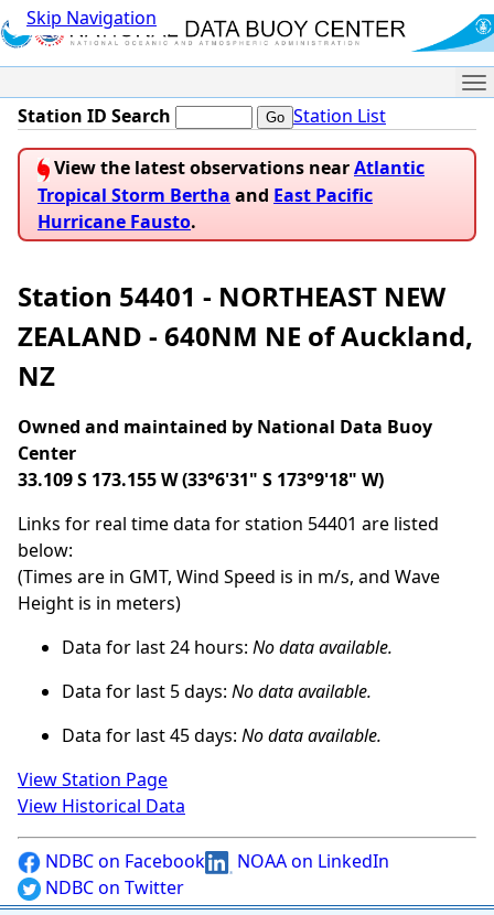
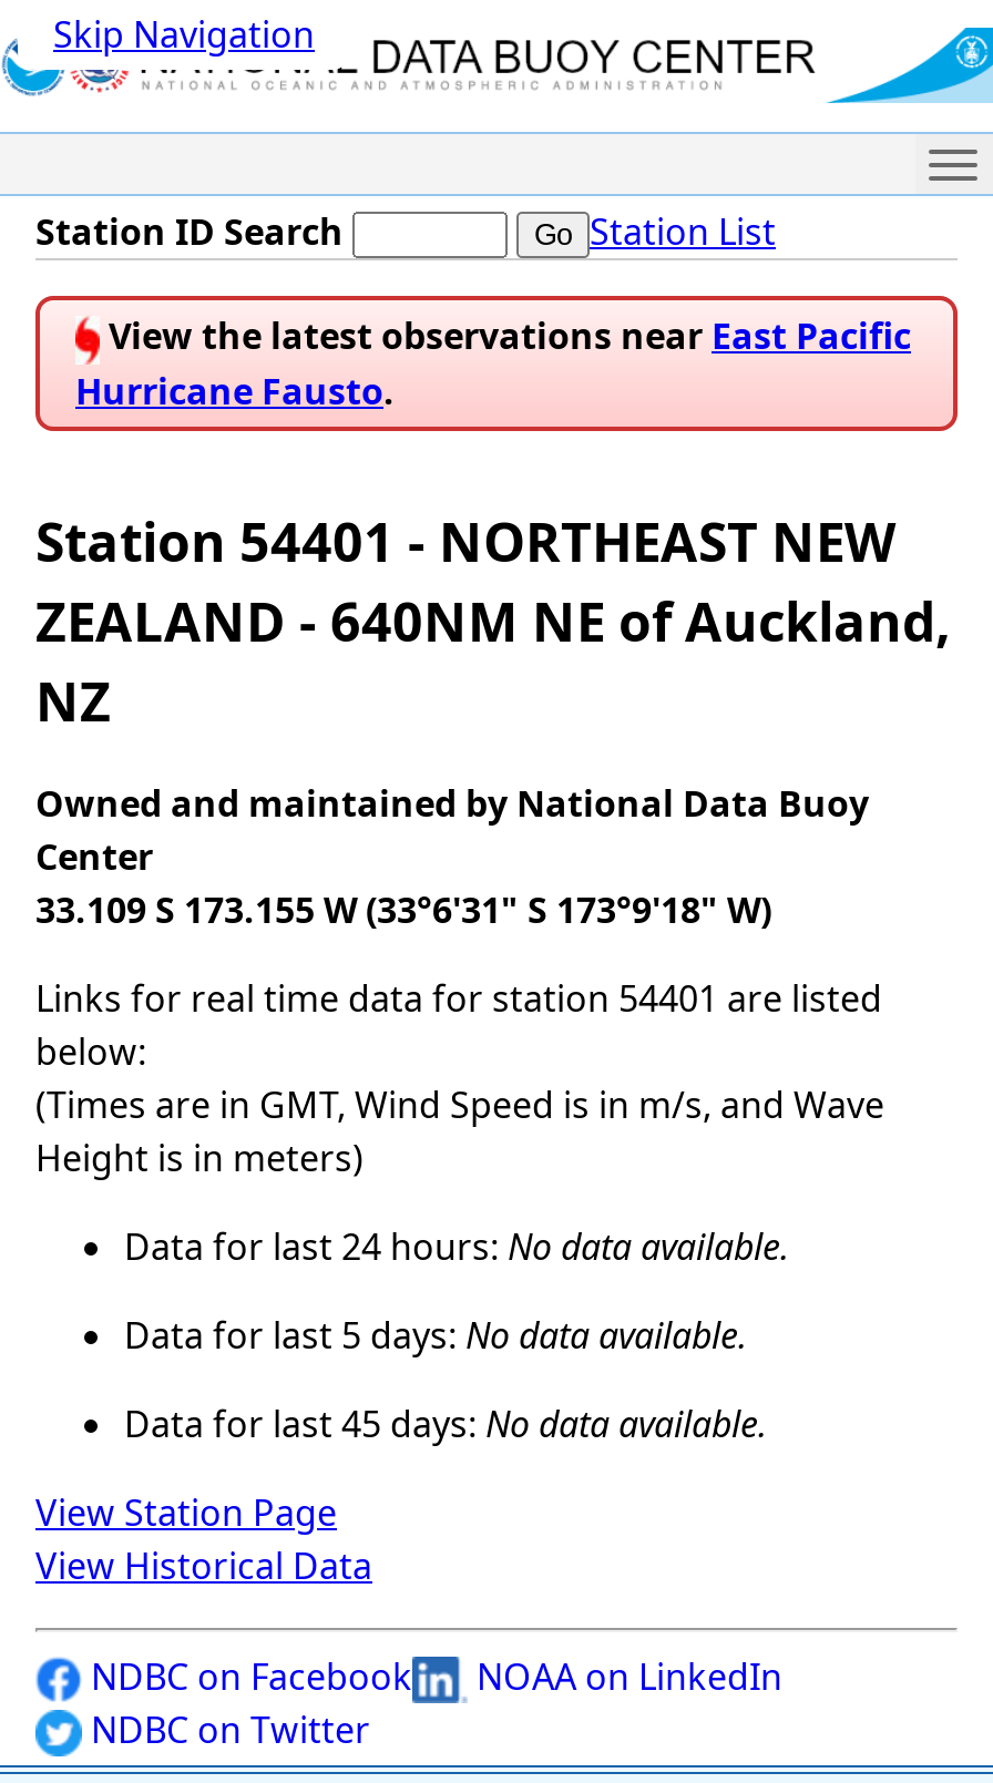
[37,156,425,207] View the latest observations near Atlantic | Tropical Storm Bertha and East Pacific -> [100,312,911,361] View the latest observations near East Pacific

